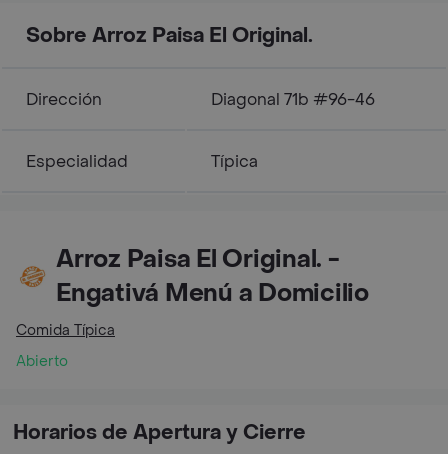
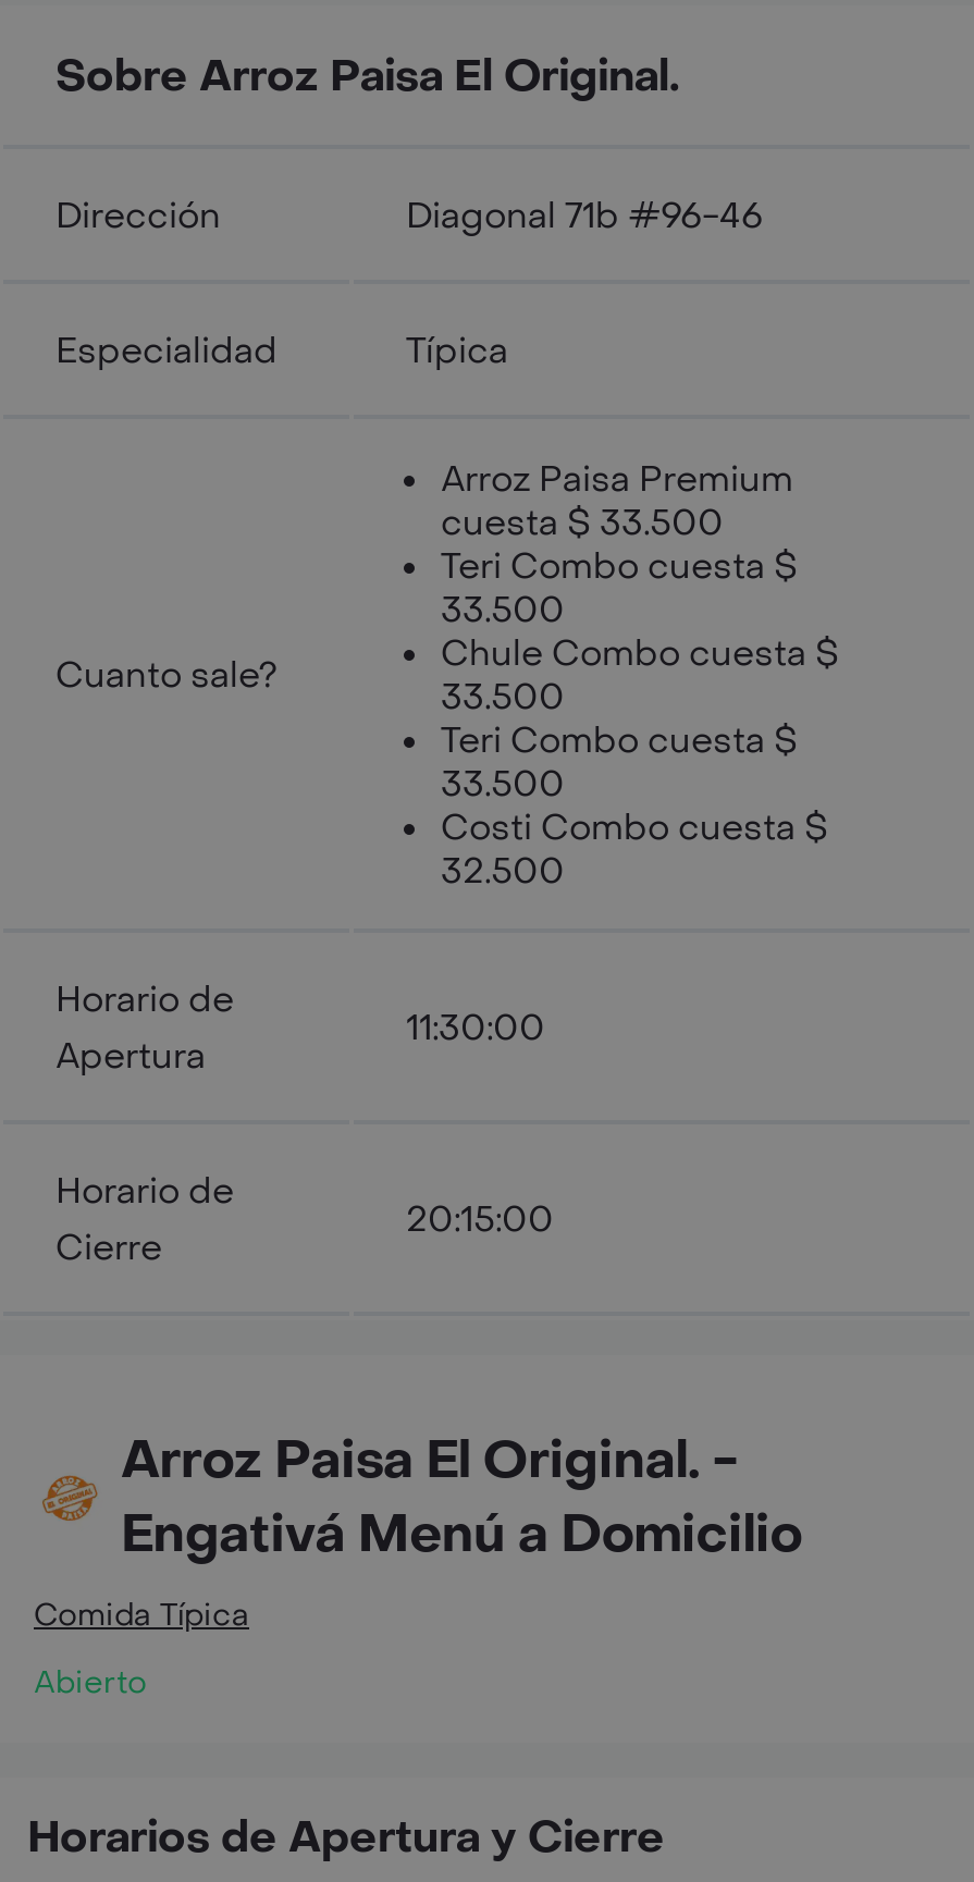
none -> [56,652,278,698] Cuanto sale?
none -> [56,456,839,1078] Arroz Paisa Premium | cuesta $ 33.500 | Teri Combo cuesta $ | 33.500 | Chule Combo cuesta $ | 33.500 | Teri Combo cuesta $ | 33.500 | Costi Combo cuesta $ | 32.500 | Horario de | Apertura
none -> [56,1168,234,1270] Horario de | Cierre
none -> [406,1004,545,1050] 11:30:00
none -> [406,1196,554,1242] 20:15:00

